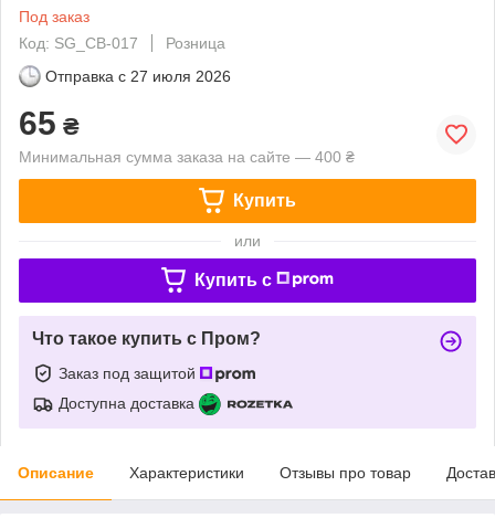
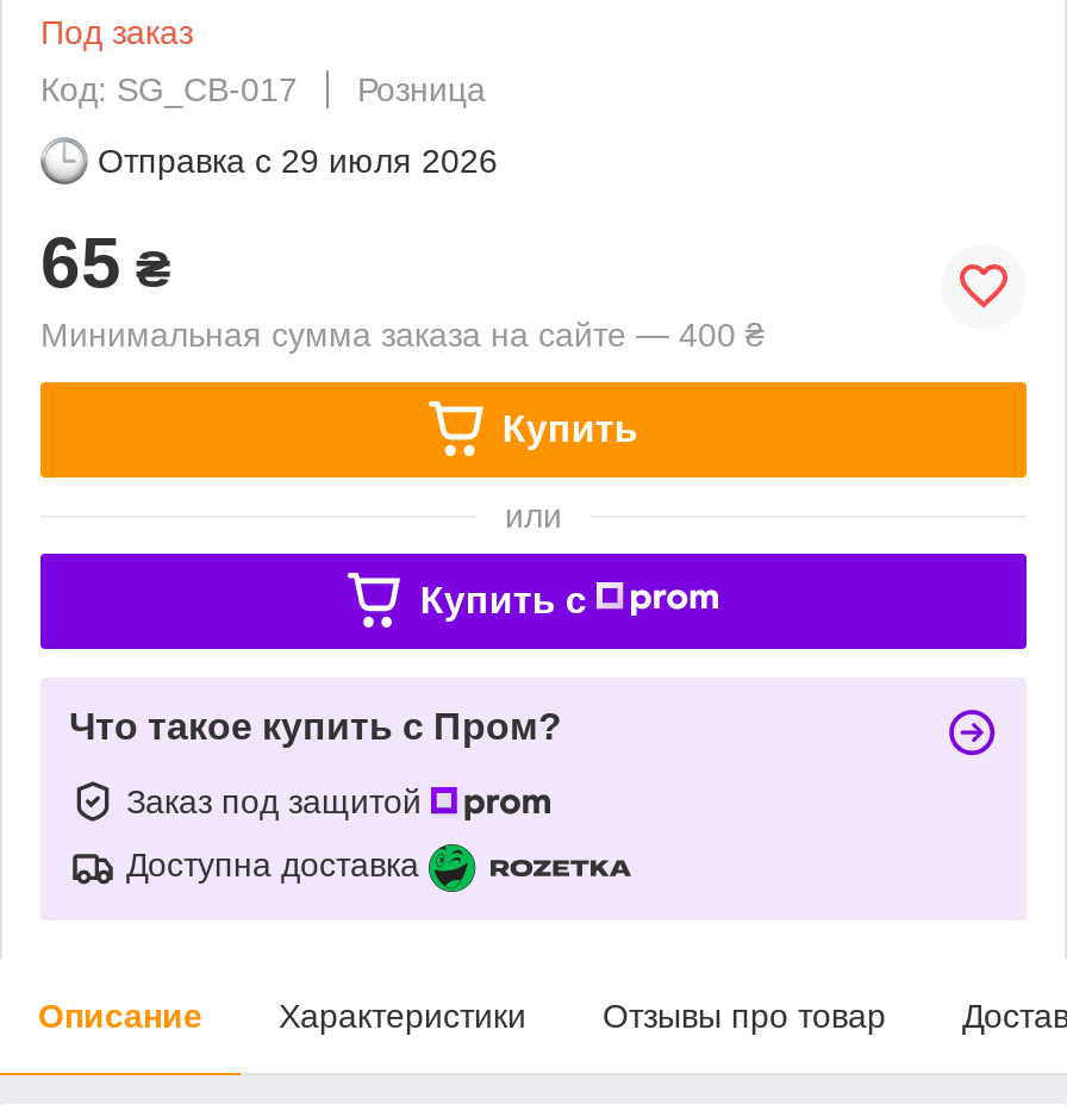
[45,67,231,85] Отправка с 27 июля 2026 -> [98,141,498,179] Отправка с 29 июля 2026

